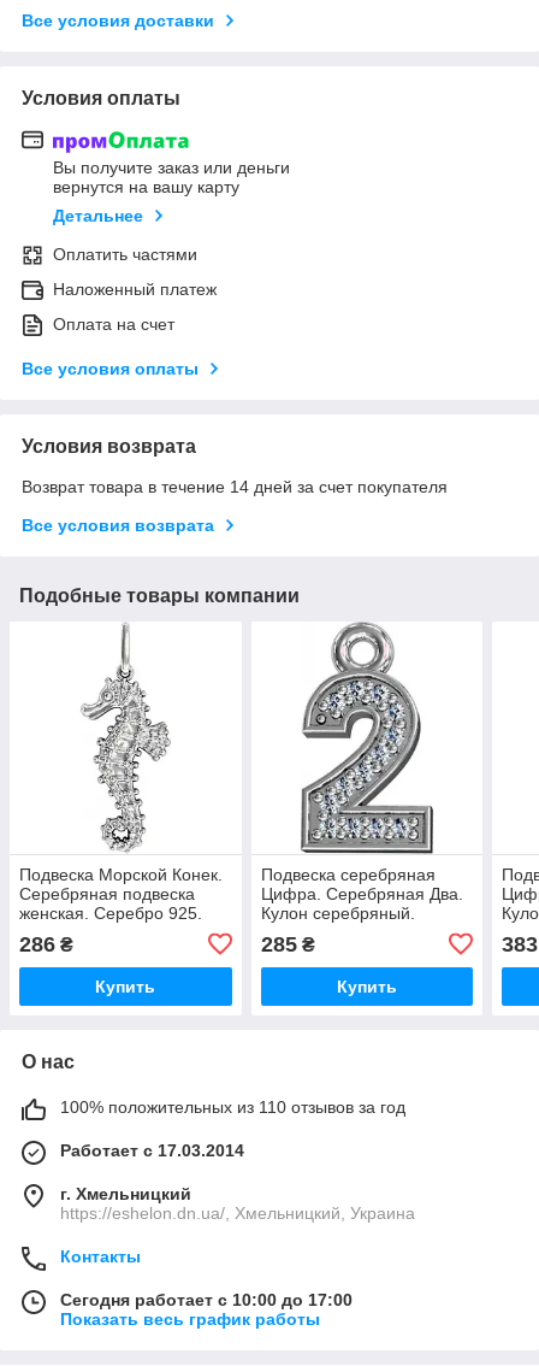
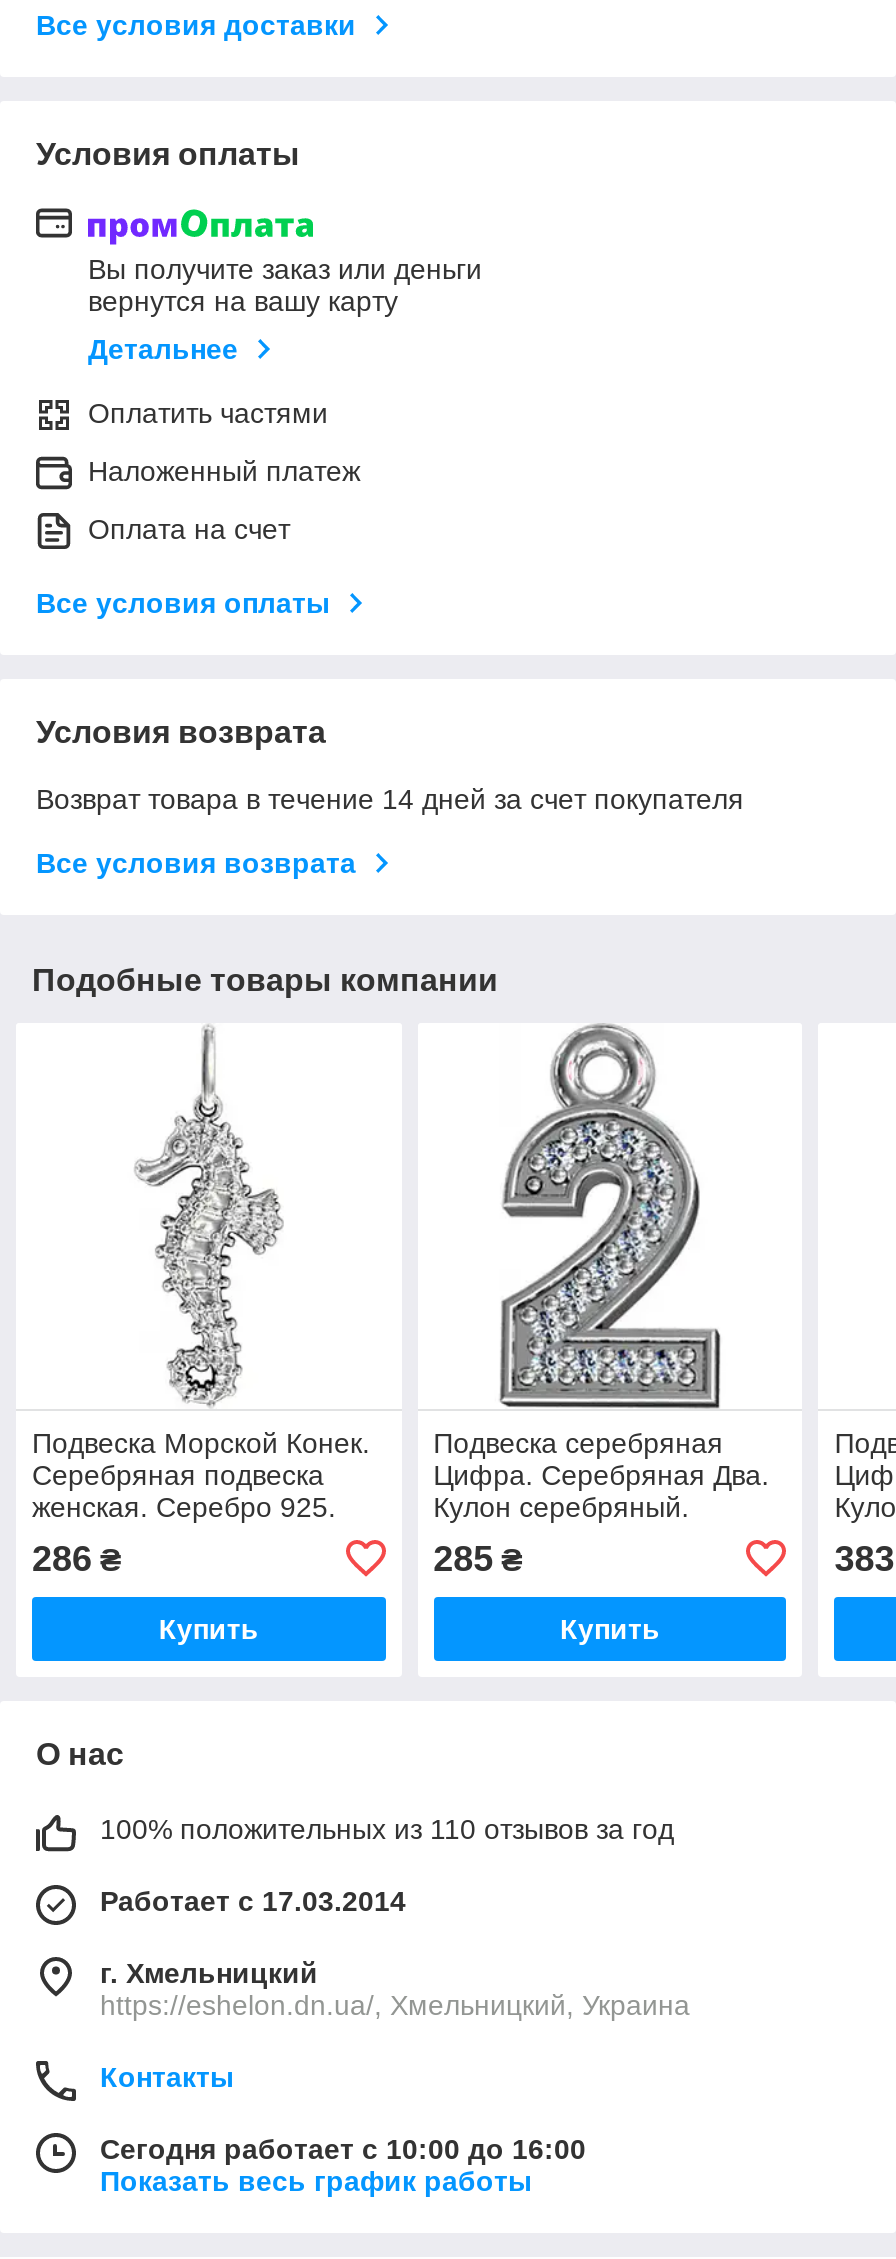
[60,1290,353,1309] Сегодня работает с 10:00 до 17:00 -> [100,2133,586,2165] Сегодня работает с 10:00 до 16:00

